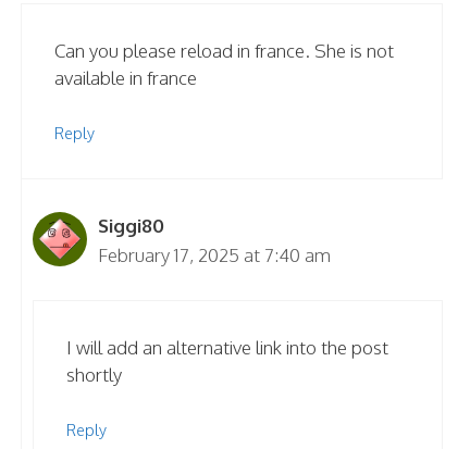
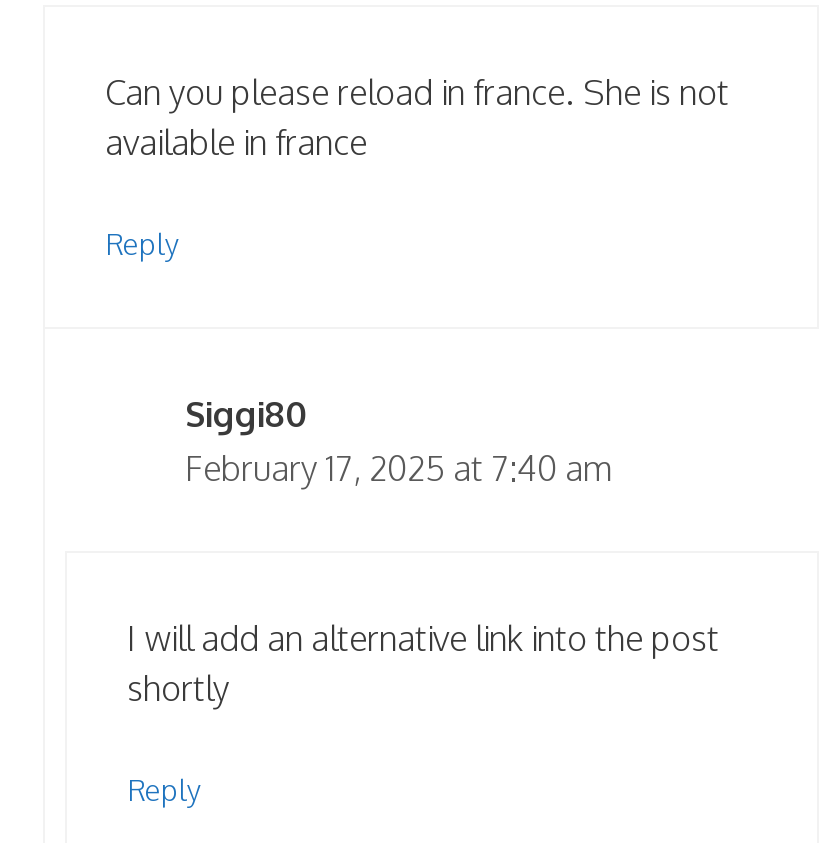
[32,211,88,267] [image] -> none

